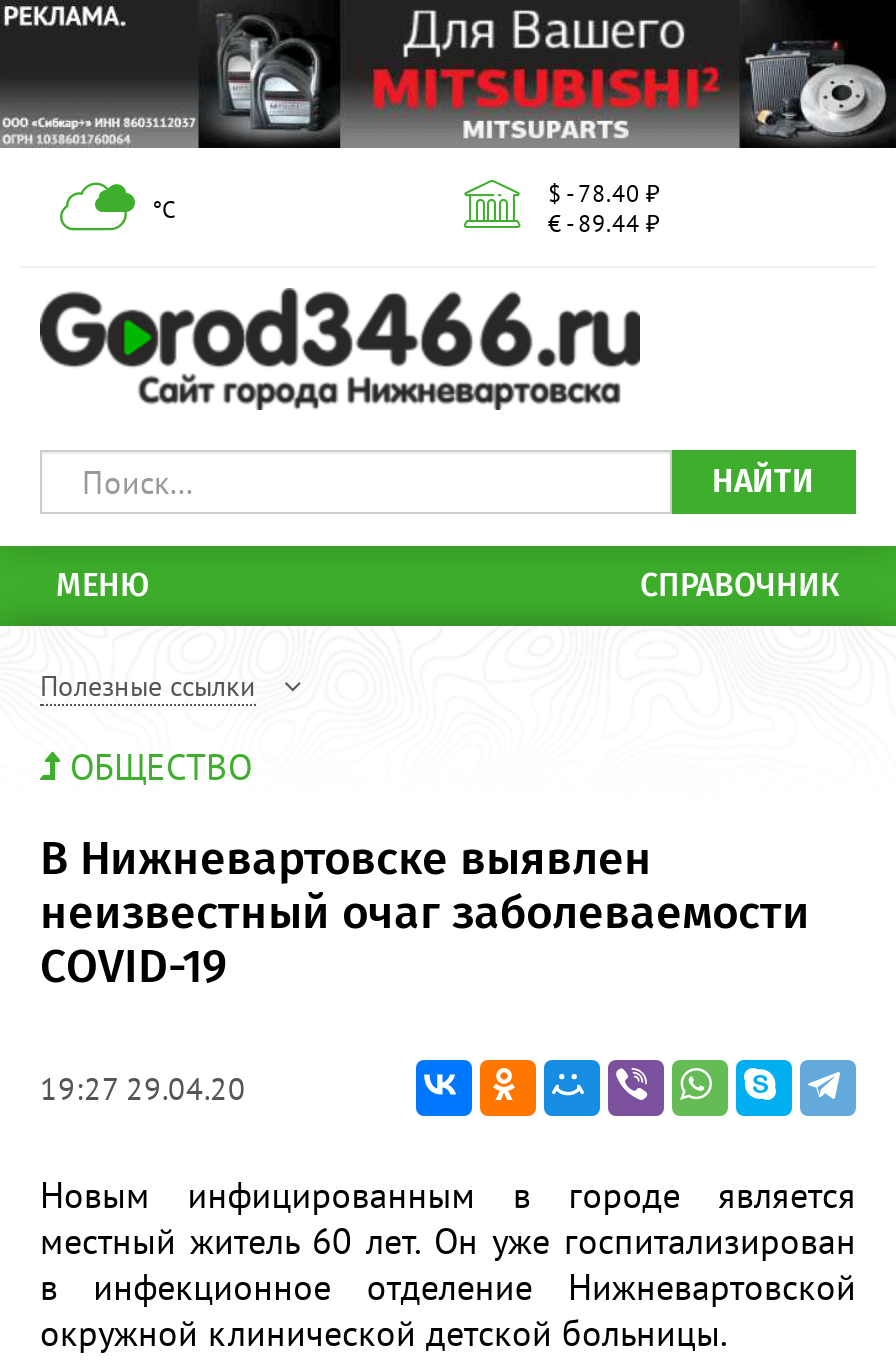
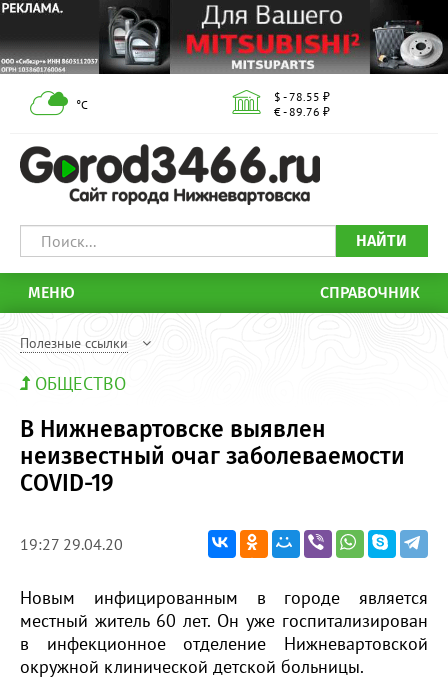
[548,178,660,208] $ - 78.40 ₽ -> [274,89,330,104] $ - 78.55 ₽
[548,208,660,238] € - 89.44 ₽ -> [274,104,330,119] € - 89.76 ₽

